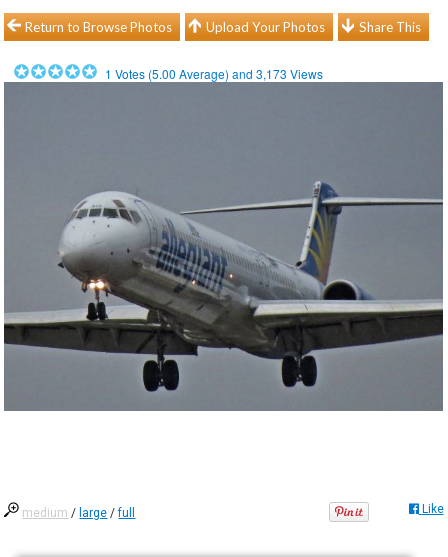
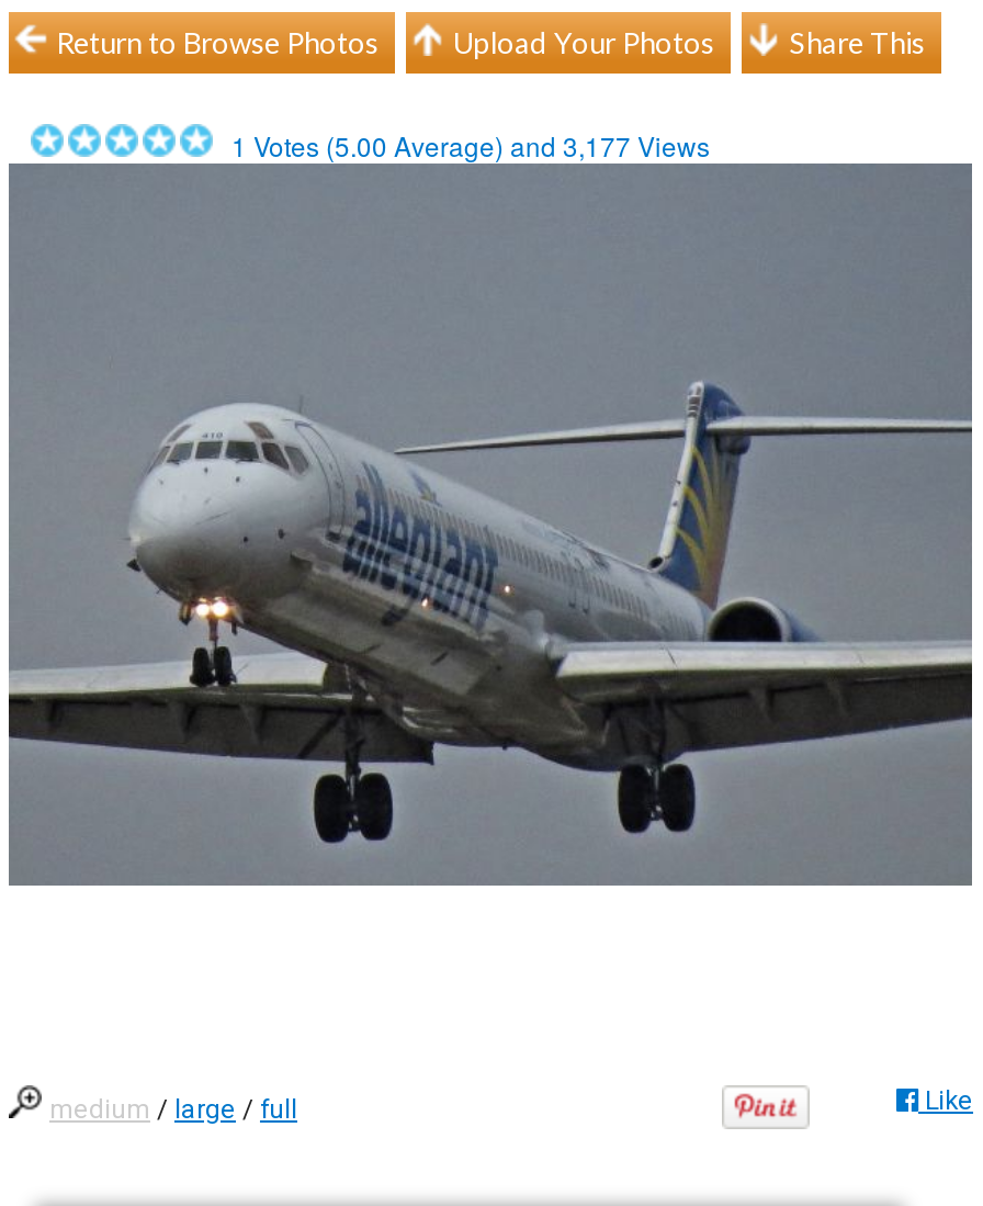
[105,65,329,82] 1 Votes (5.00 Average) and 3,173 Views -> [231,126,723,163] 1 Votes (5.00 Average) and 3,177 Views

